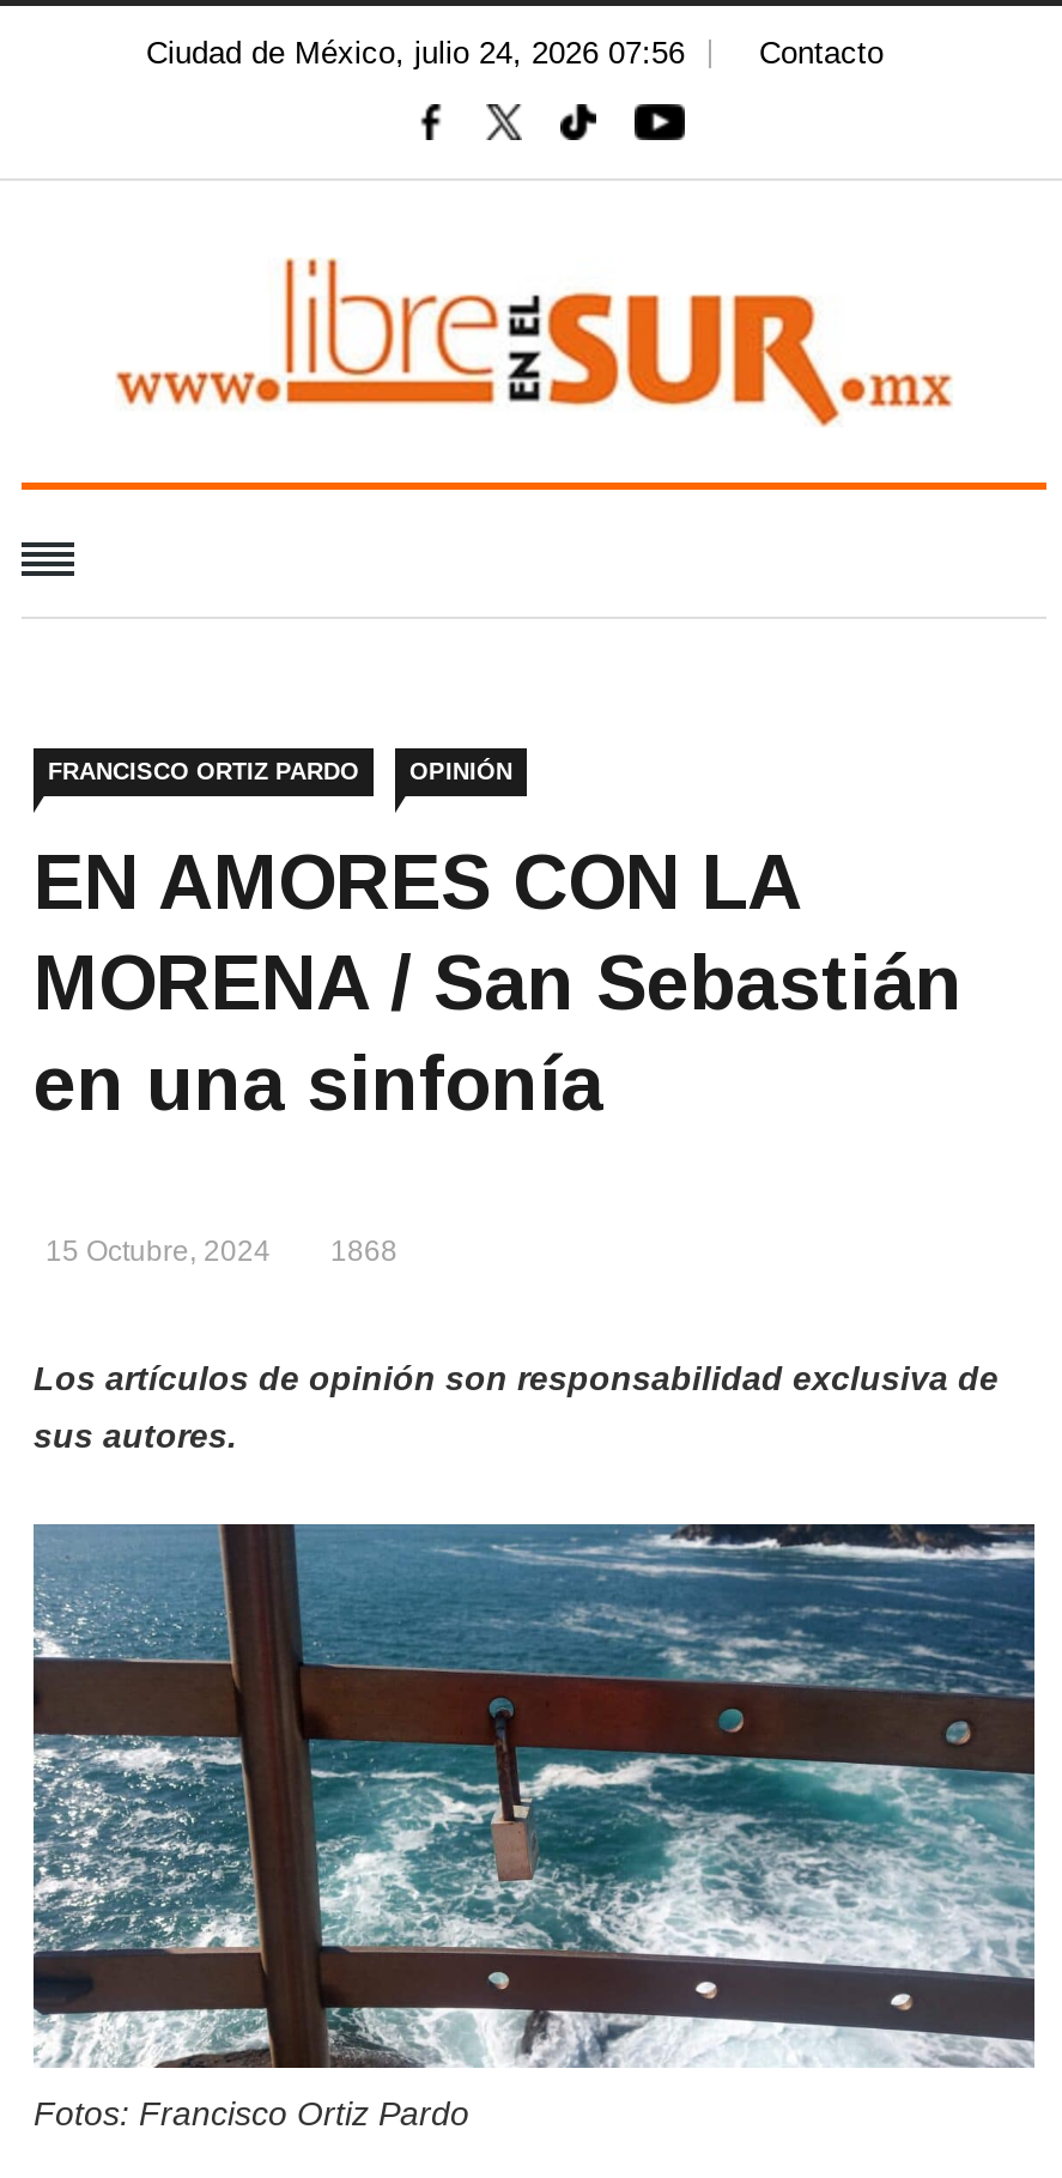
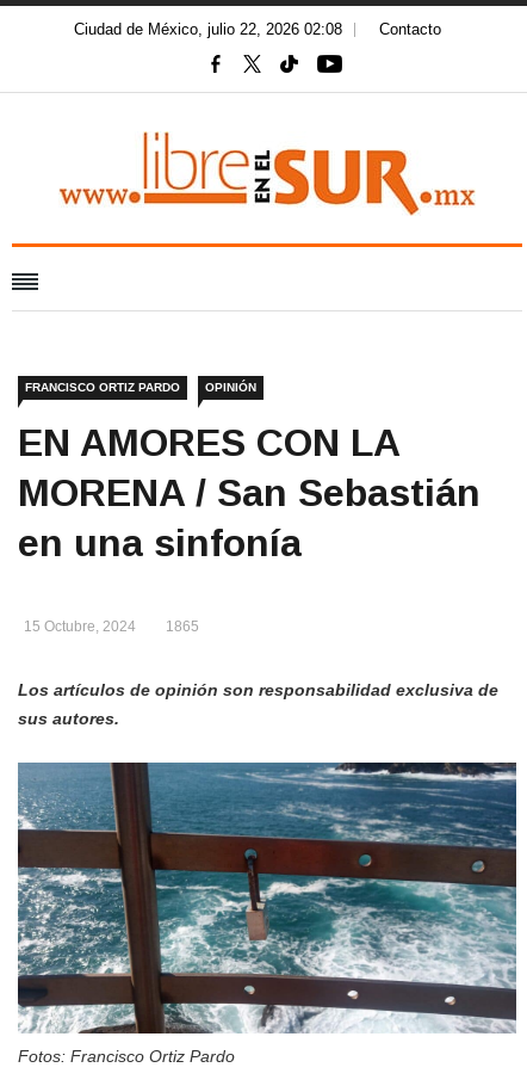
[146,35,685,71] Ciudad de México, julio 24, 2026 07:56 -> [74,20,342,38] Ciudad de México, julio 22, 2026 02:08
[45,1234,398,1268] 15 Octubre, 2024 1868 -> [24,618,199,635] 15 Octubre, 2024 1865

